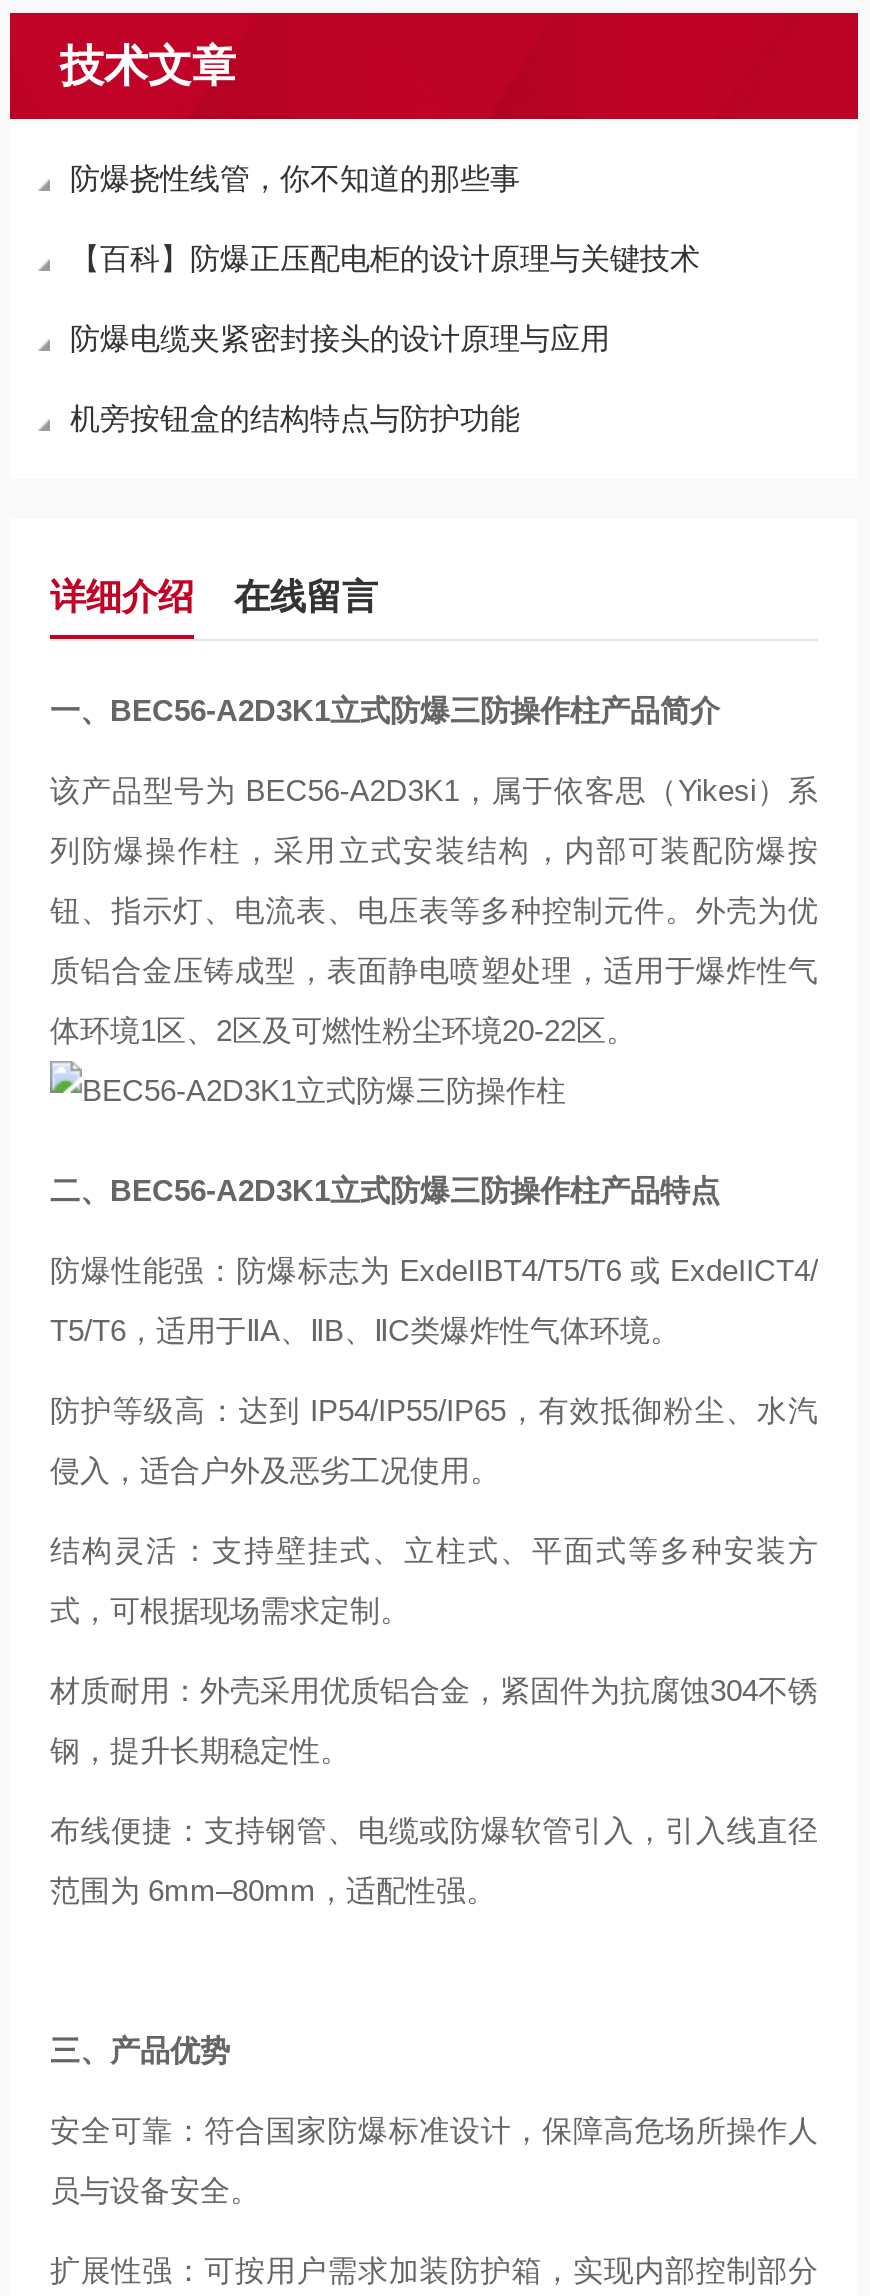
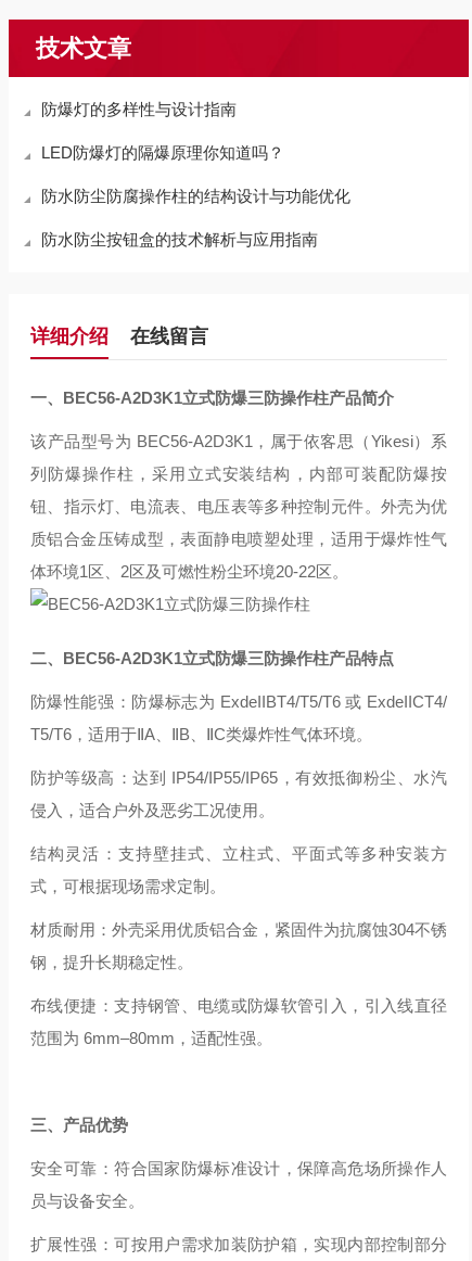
[70,161,520,195] 防爆挠性线管，你不知道的那些事 -> [41,100,237,118] 防爆灯的多样性与设计指南
[70,241,700,275] 【百科】防爆正压配电柜的设计原理与关键技术 -> [41,143,284,162] LED防爆灯的隔爆原理你知道吗？
[70,321,610,355] 防爆电缆夹紧密封接头的设计原理与应用 -> [41,187,350,205] 防水防尘防腐操作柱的结构设计与功能优化
[70,401,520,435] 机旁按钮盒的结构特点与防护功能 -> [41,230,318,249] 防水防尘按钮盒的技术解析与应用指南

